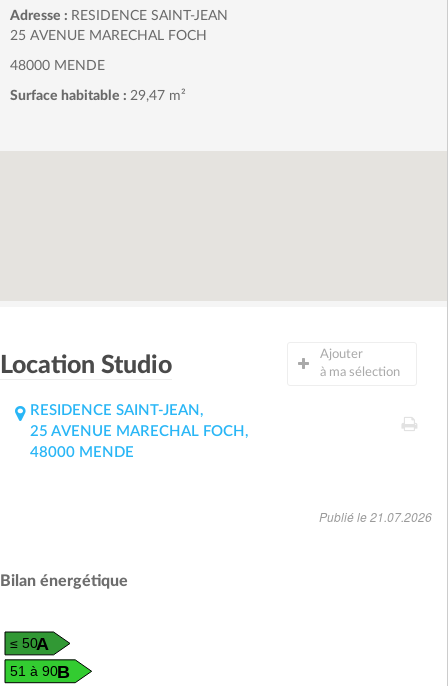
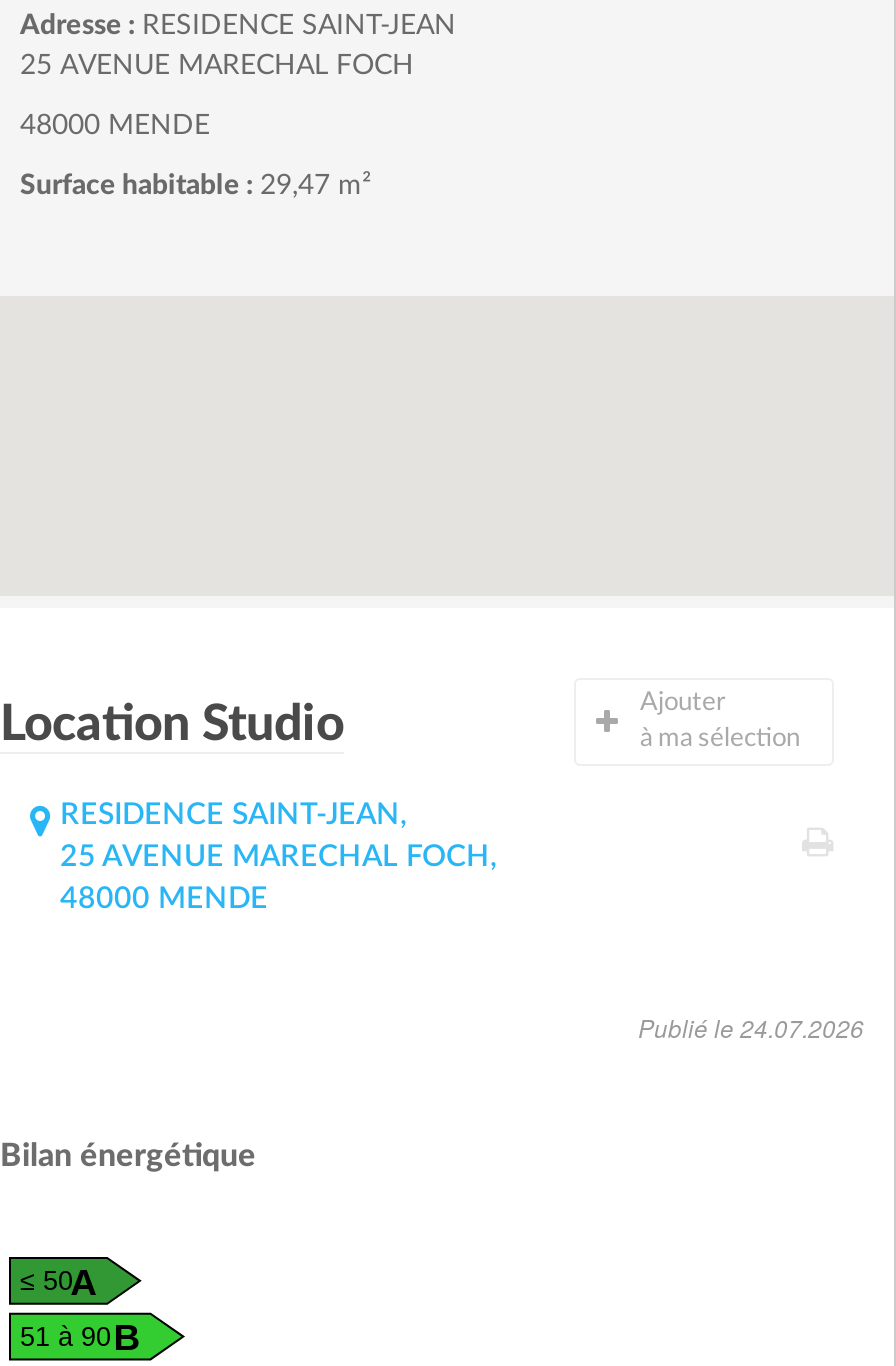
[319,508,432,525] Publié le 21.07.2026 -> [638,1011,864,1045] Publié le 24.07.2026

